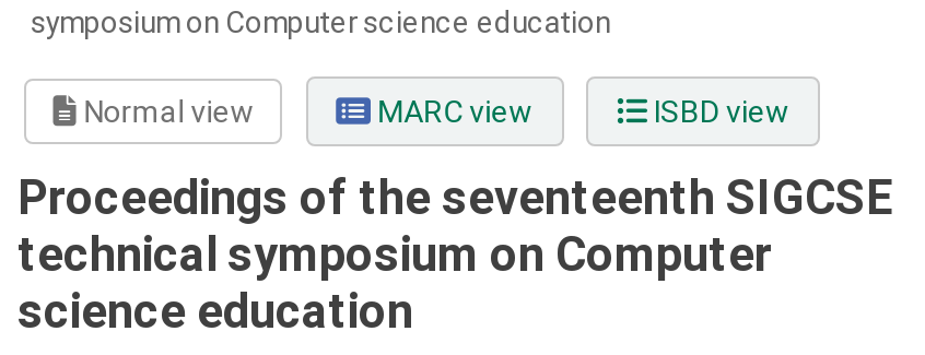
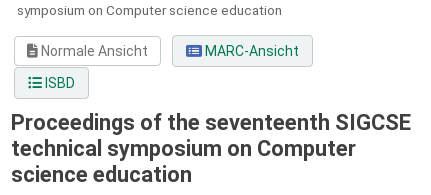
[77,94,789,129] Normal view | MARC view | ISBD view -> [38,43,299,91] Normale Ansicht | MARC-Ansicht | ISBD

